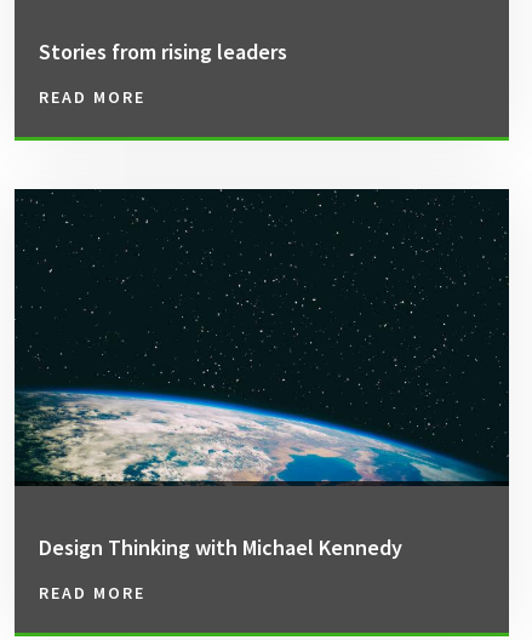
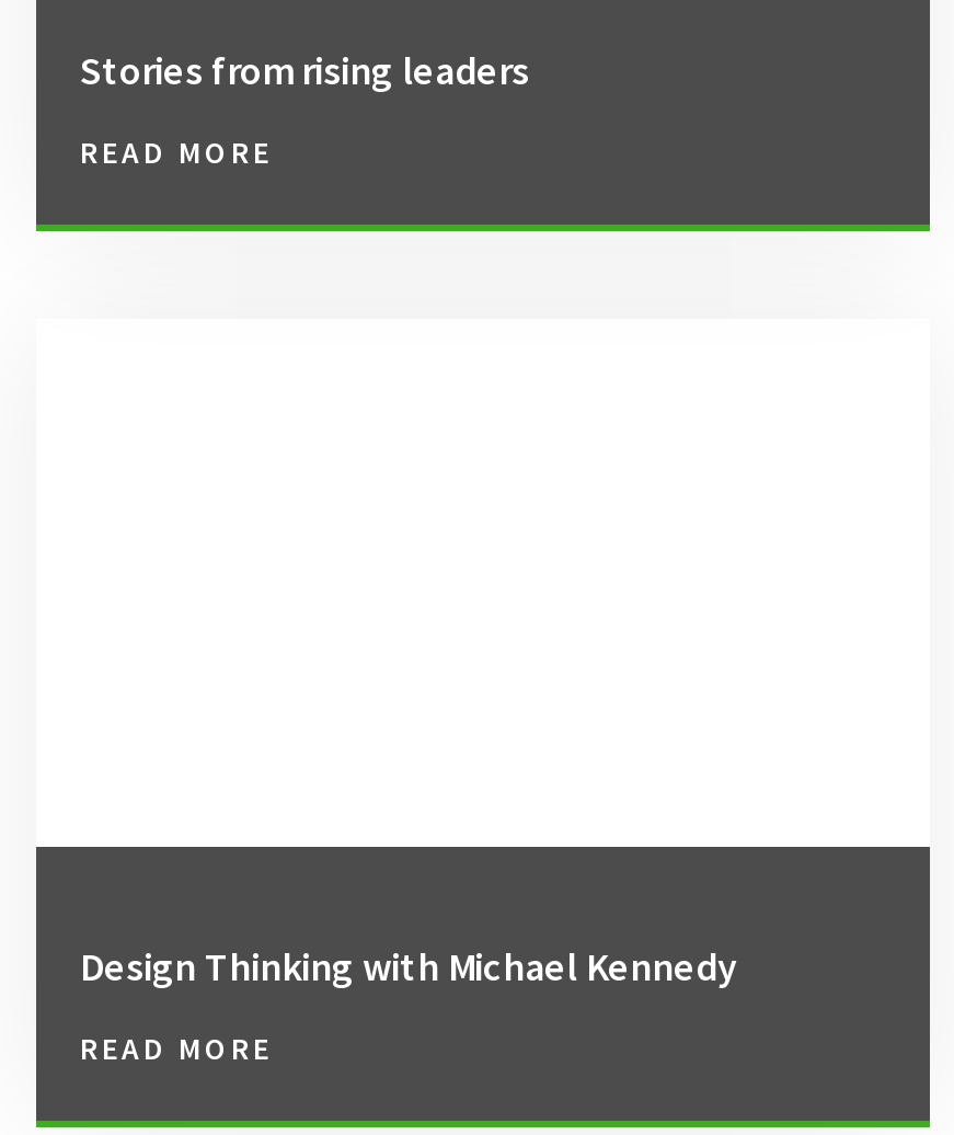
[13,188,510,486] [image] -> none

